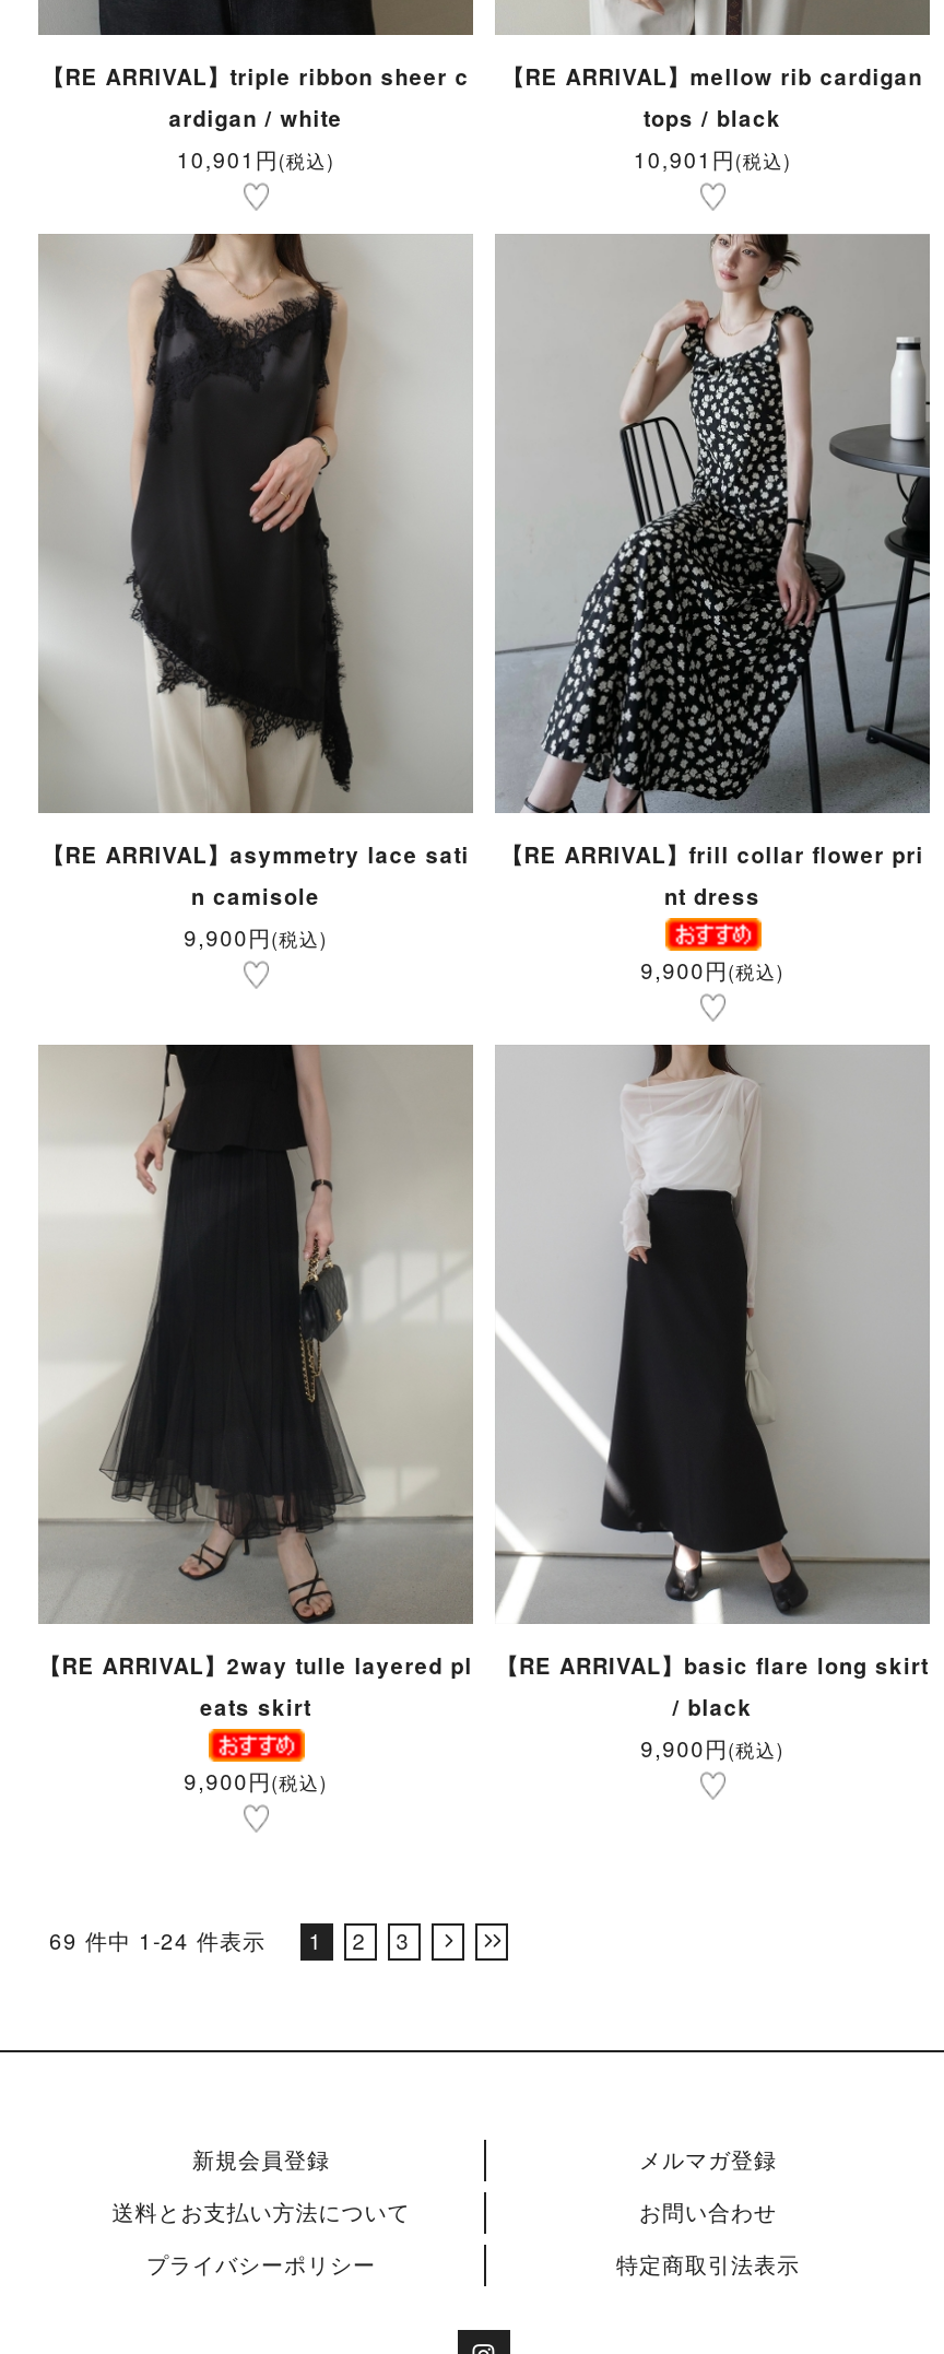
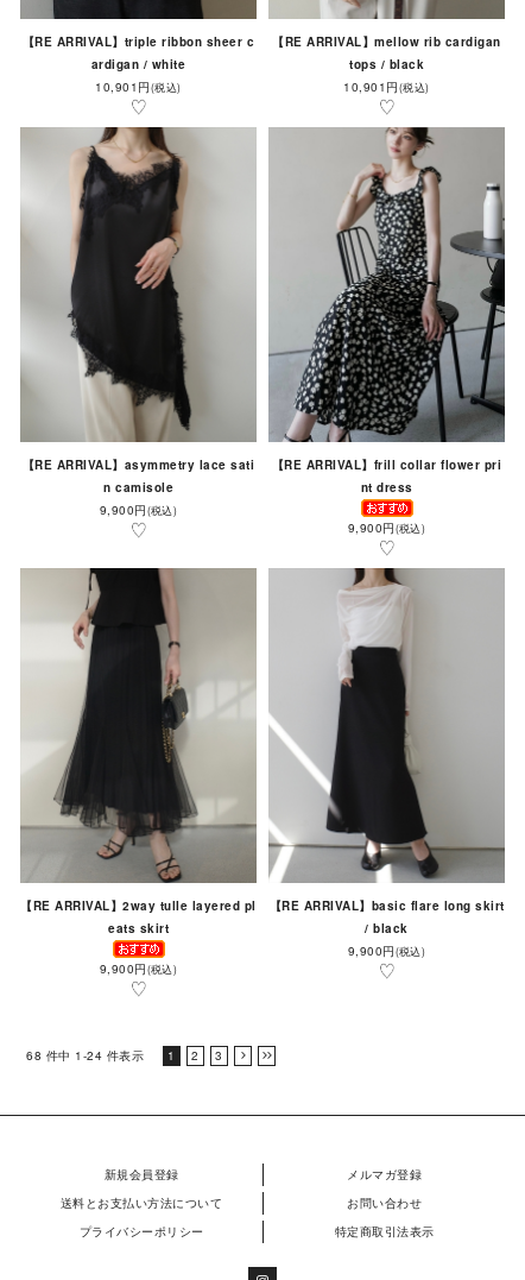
[49,1925,410,1957] 69 件中 1-24 件表示 1 2 3 -> [26,1047,222,1064] 68 件中 1-24 件表示 1 2 3

